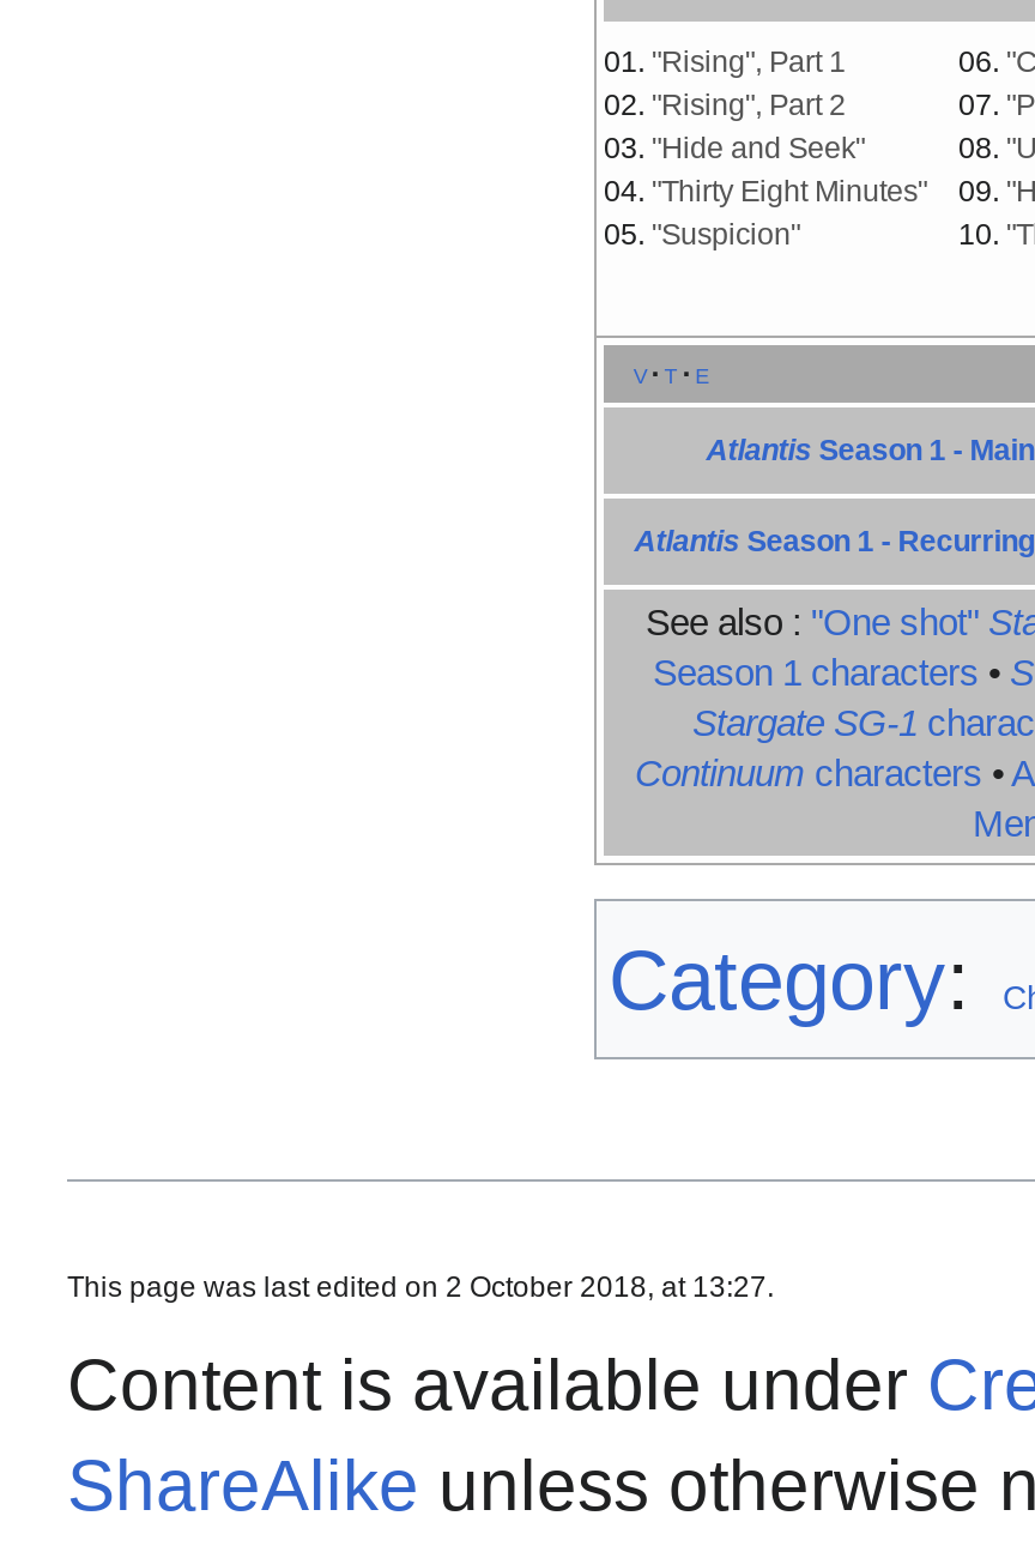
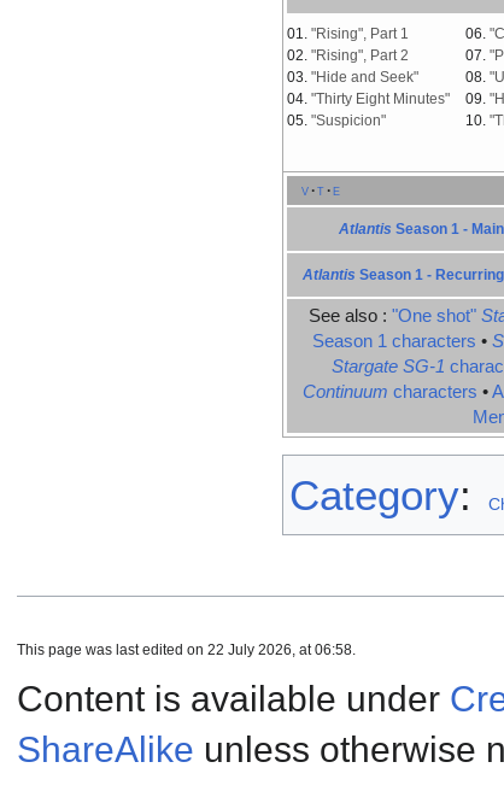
[67,1270,774,1303] This page was last edited on 2 October 2018, at 13:27. -> [17,641,356,658] This page was last edited on 22 July 2026, at 06:58.

